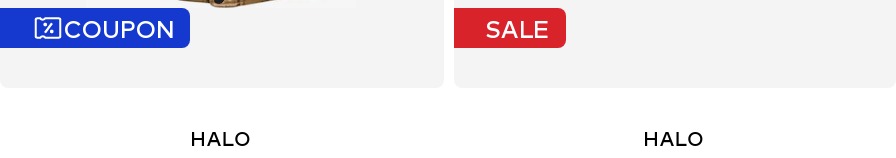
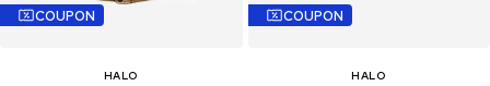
[485,13,549,43] SALE -> [283,7,343,24] COUPON

